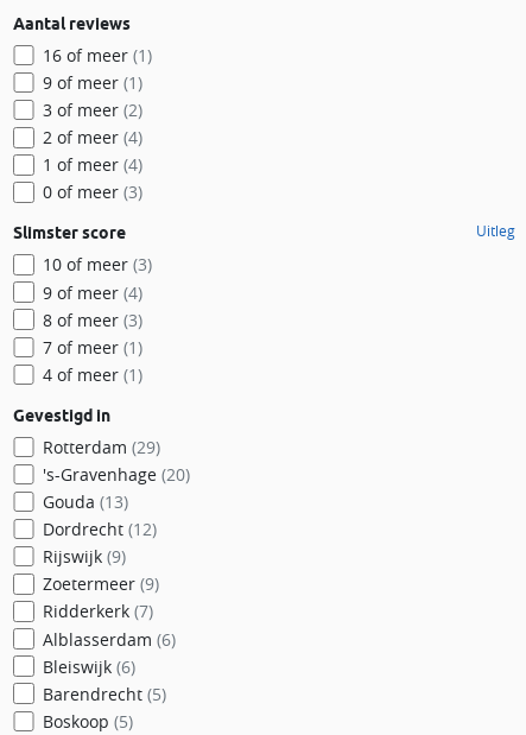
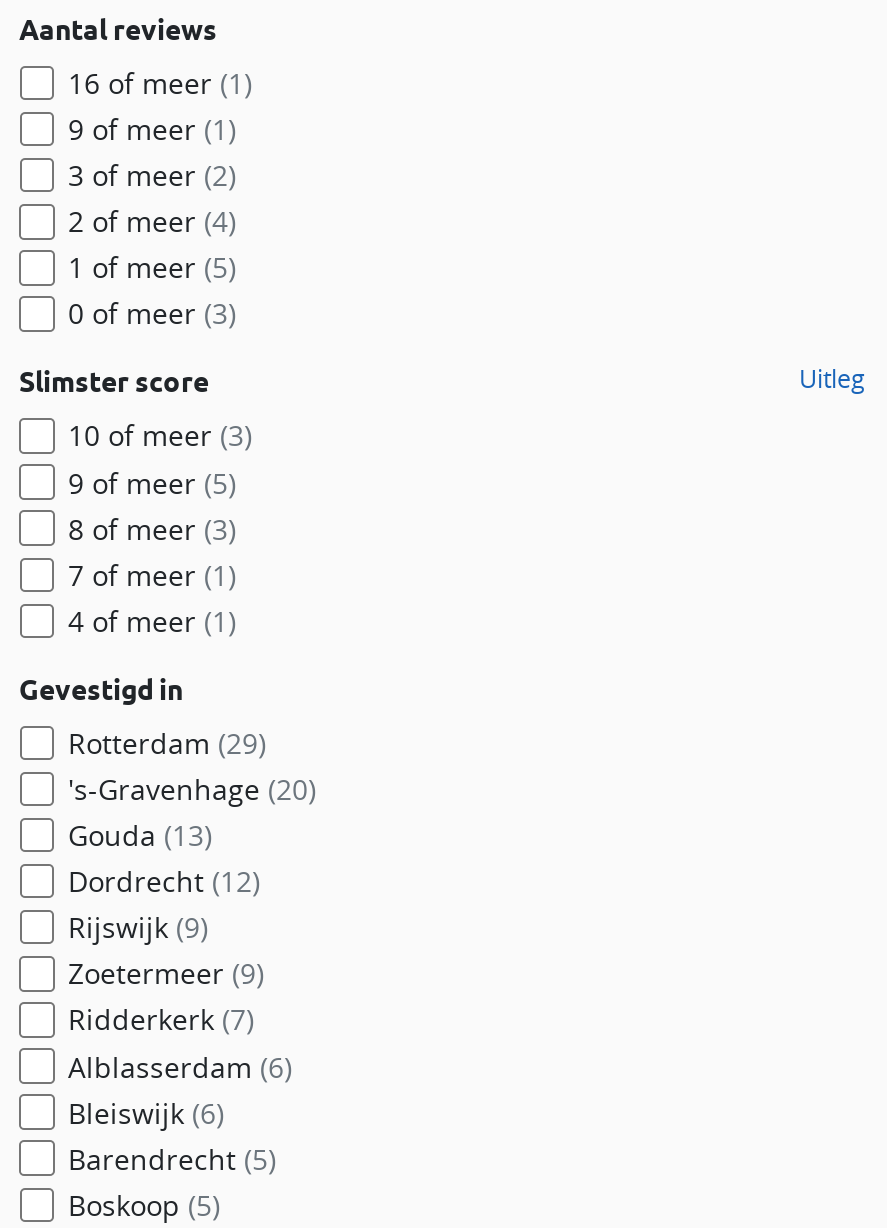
[42,154,142,176] 1 of meer (4) -> [68,249,236,287] 1 of meer (5)
[42,281,142,303] 9 of meer (4) -> [68,463,236,501] 9 of meer (5)

